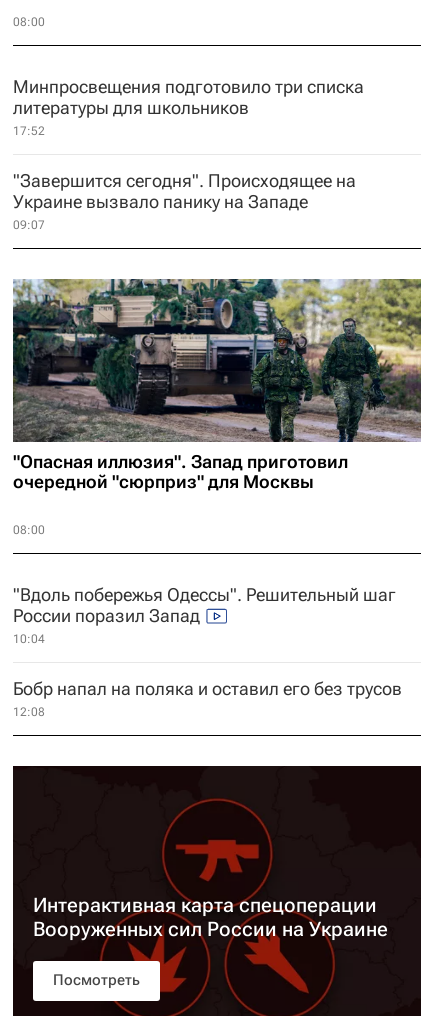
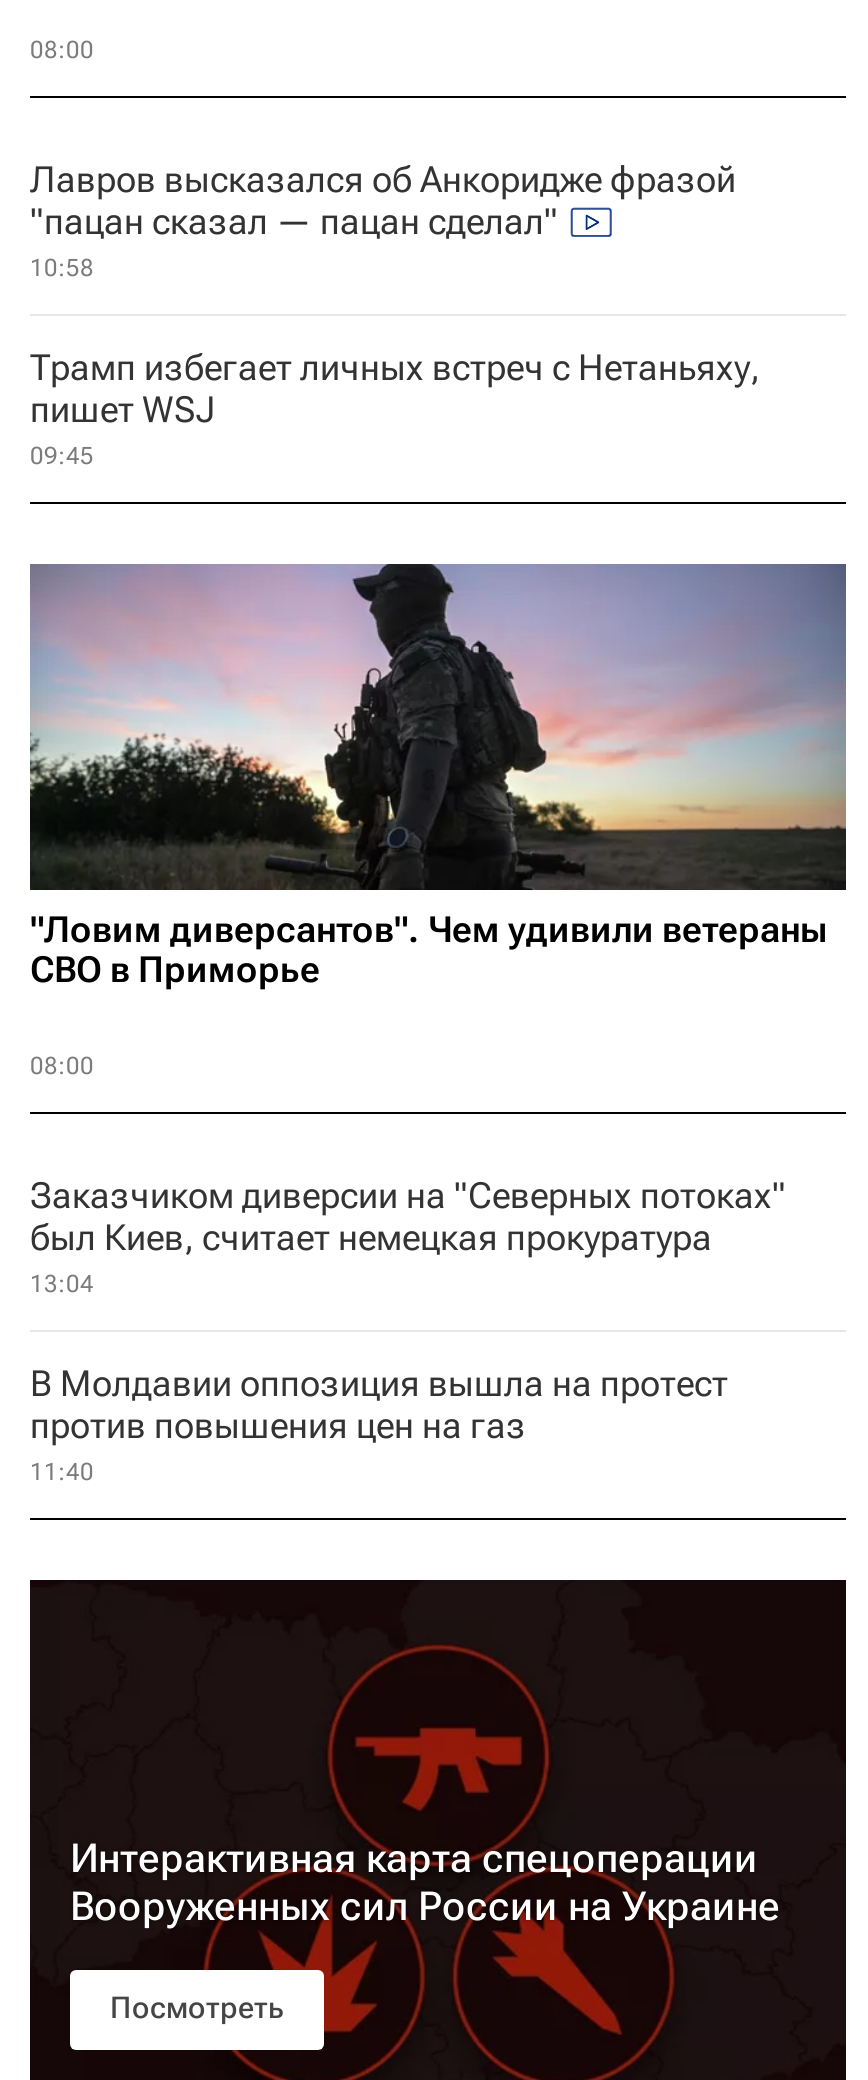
[13,76,364,138] Минпросвещения подготовило три списка | литературы для школьников | 17:52 -> [30,158,736,282] Лавров высказался об Анкоридже фразой | "пацан сказал — пацан сделал" | 10:58
[13,170,356,232] "Завершится сегодня". Происходящее на | Украине вызвало панику на Западе | 09:07 -> [30,346,760,470] Трамп избегает личных встреч с Нетаньяху, | пишет WSJ | 09:45
[13,279,422,492] [image] | "Опасная иллюзия". Запад приготовил | очередной "сюрприз" для Москвы -> [30,564,846,990] [image] | "Ловим диверсантов". Чем удивили ветераны | СВО в Приморье
[13,584,396,646] "Вдоль побережья Одессы". Решительный шаг | России поразил Запад | 10:04 -> [30,1174,786,1298] Заказчиком диверсии на "Северных потоках" | был Киев, считает немецкая прокуратура | 13:04
[13,678,402,719] Бобр напал на поляка и оставил его без трусов | 12:08 -> [30,1362,728,1486] В Молдавии оппозиция вышла на протест | против повышения цен на газ | 11:40

